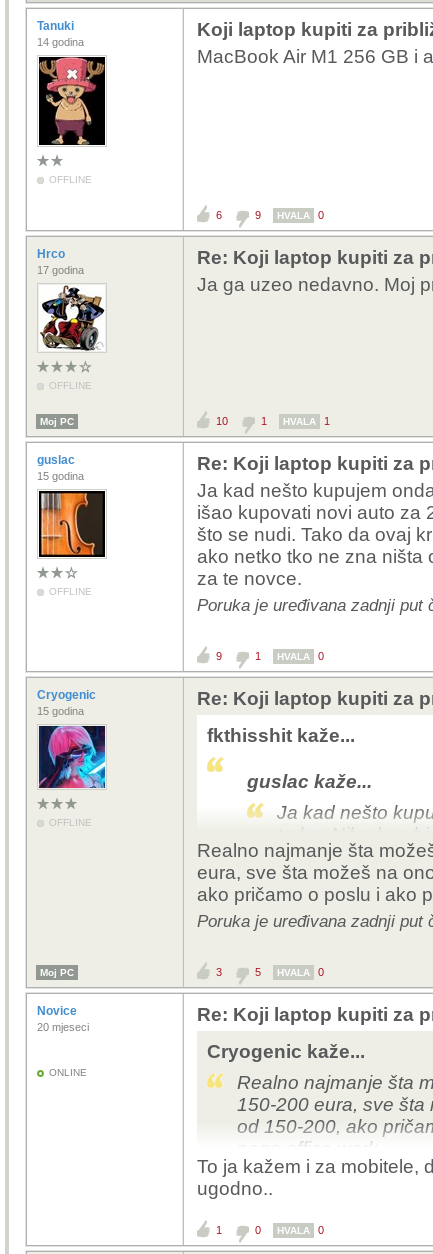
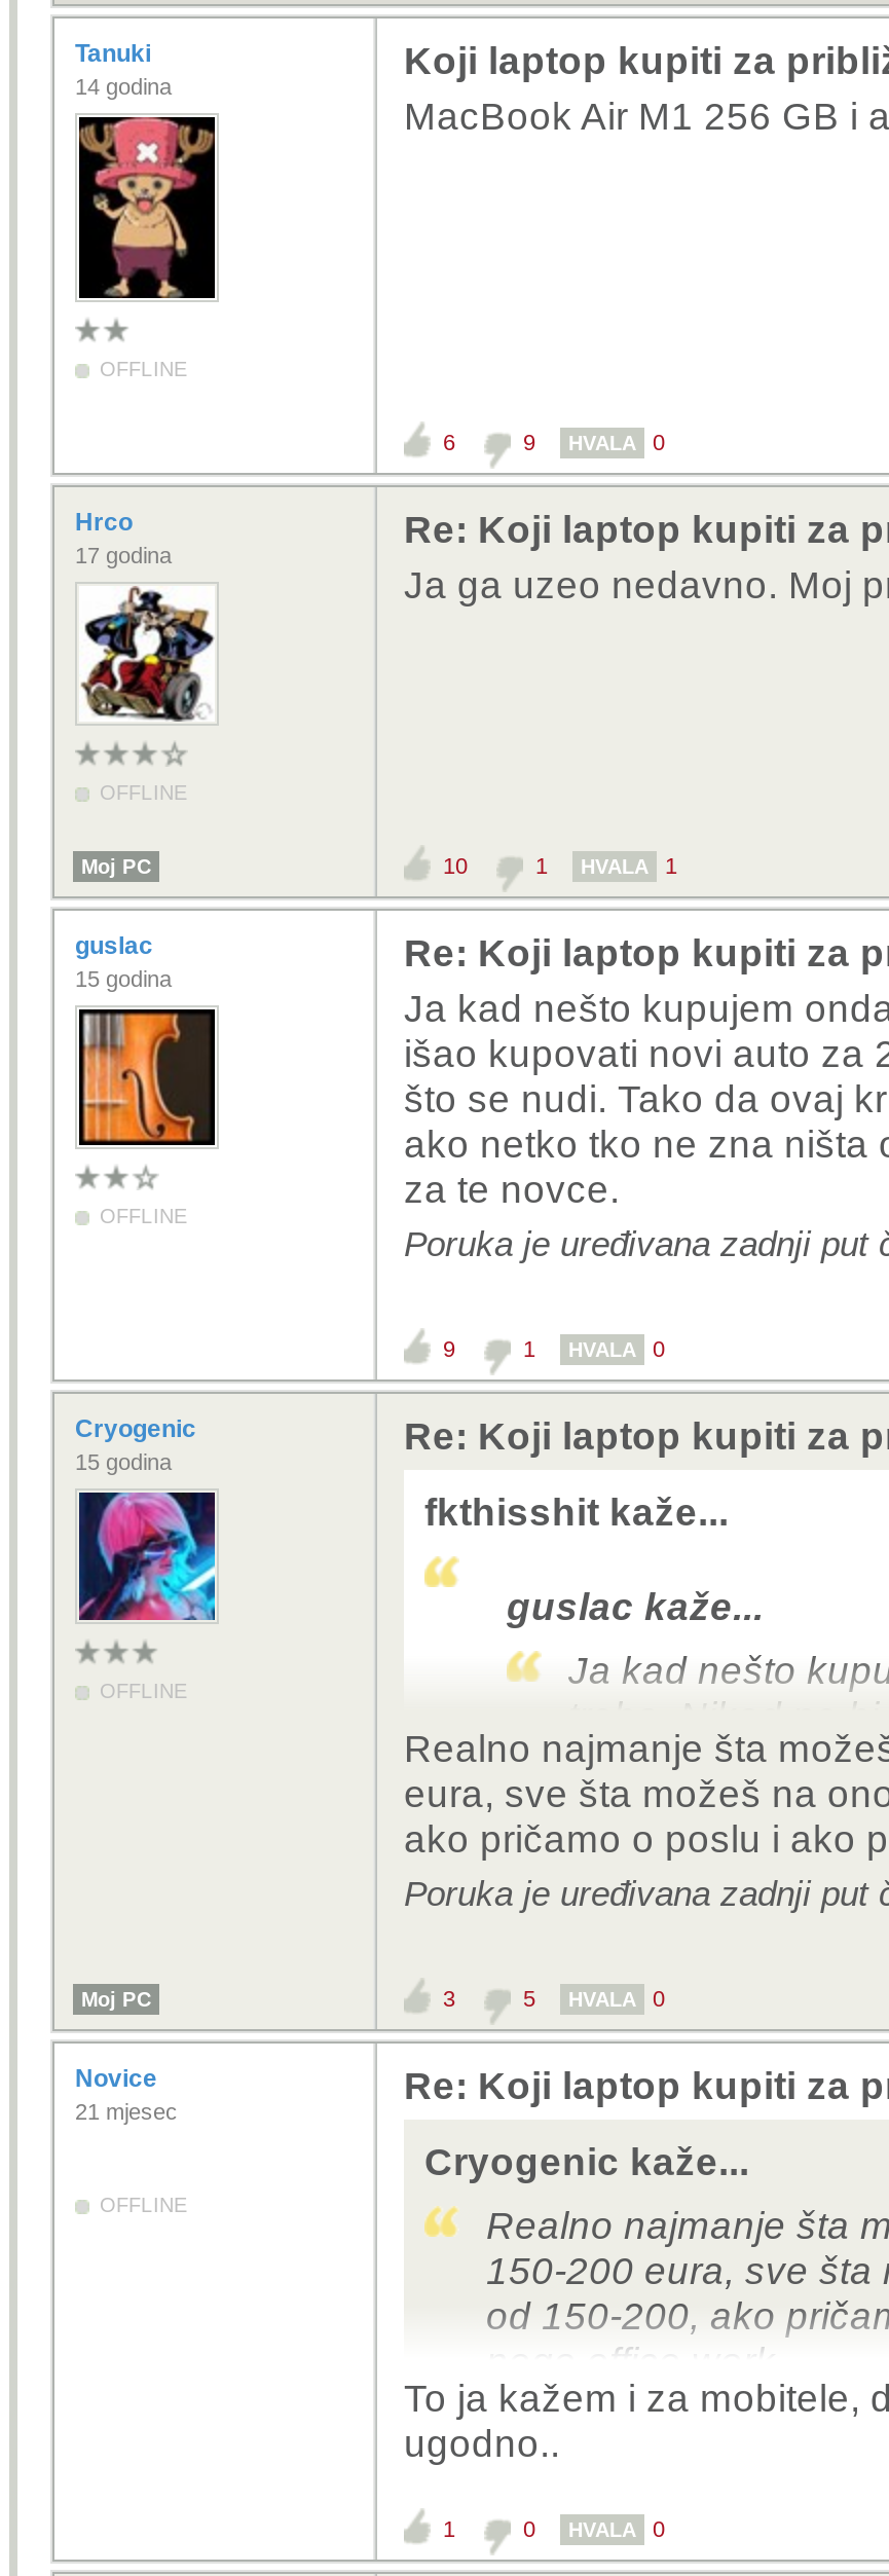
[37,1021,89,1033] 20 mjeseci -> [75,2099,178,2124] 21 mjesec
[49,1067,87,1078] ONLINE -> [100,2194,188,2216] OFFLINE

